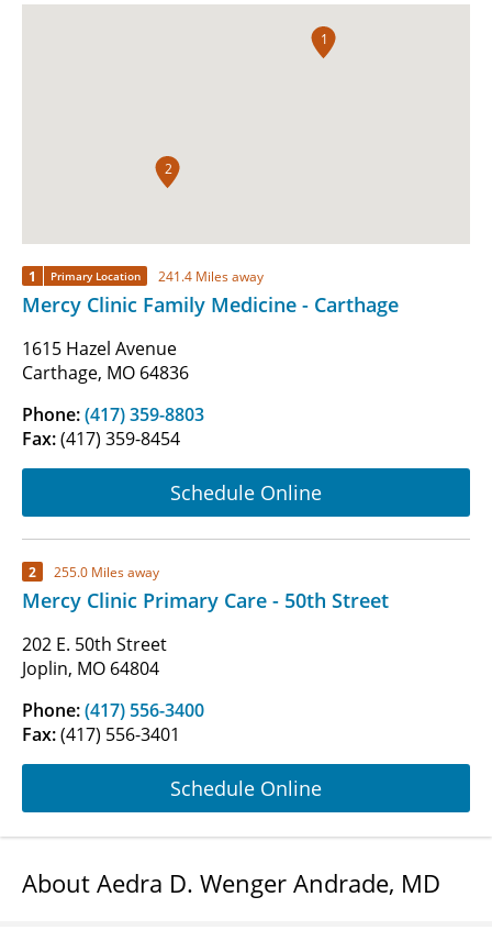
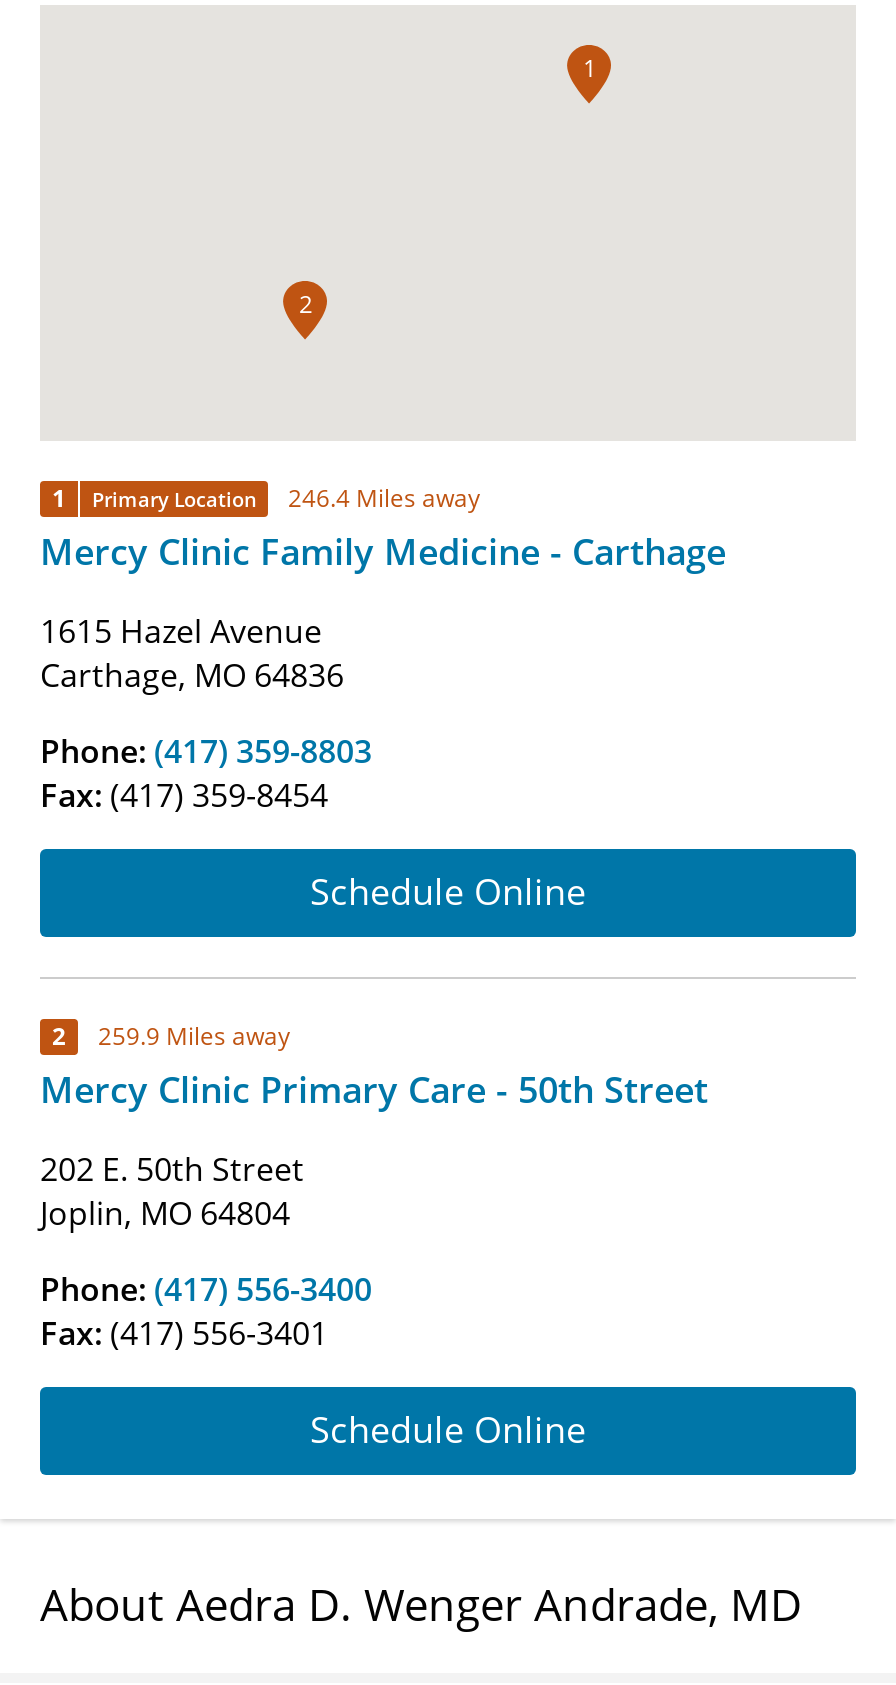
[29,267,264,285] 1 Primary Location 241.4 Miles away -> [52,481,480,515] 1 Primary Location 246.4 Miles away
[29,563,159,581] 2 255.0 Miles away -> [52,1019,290,1053] 2 259.9 Miles away

